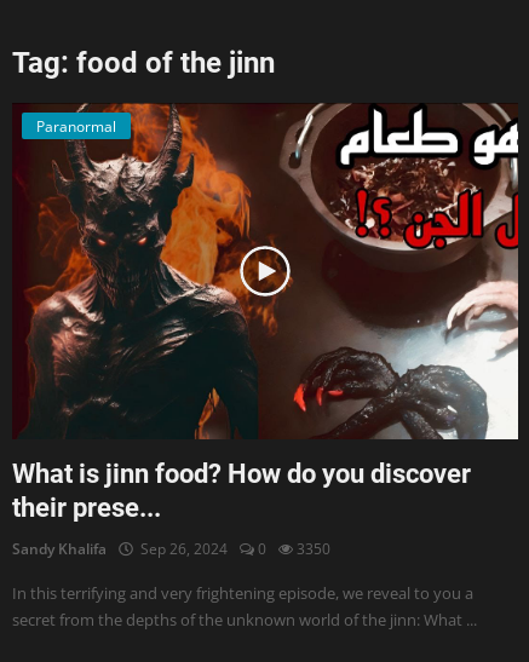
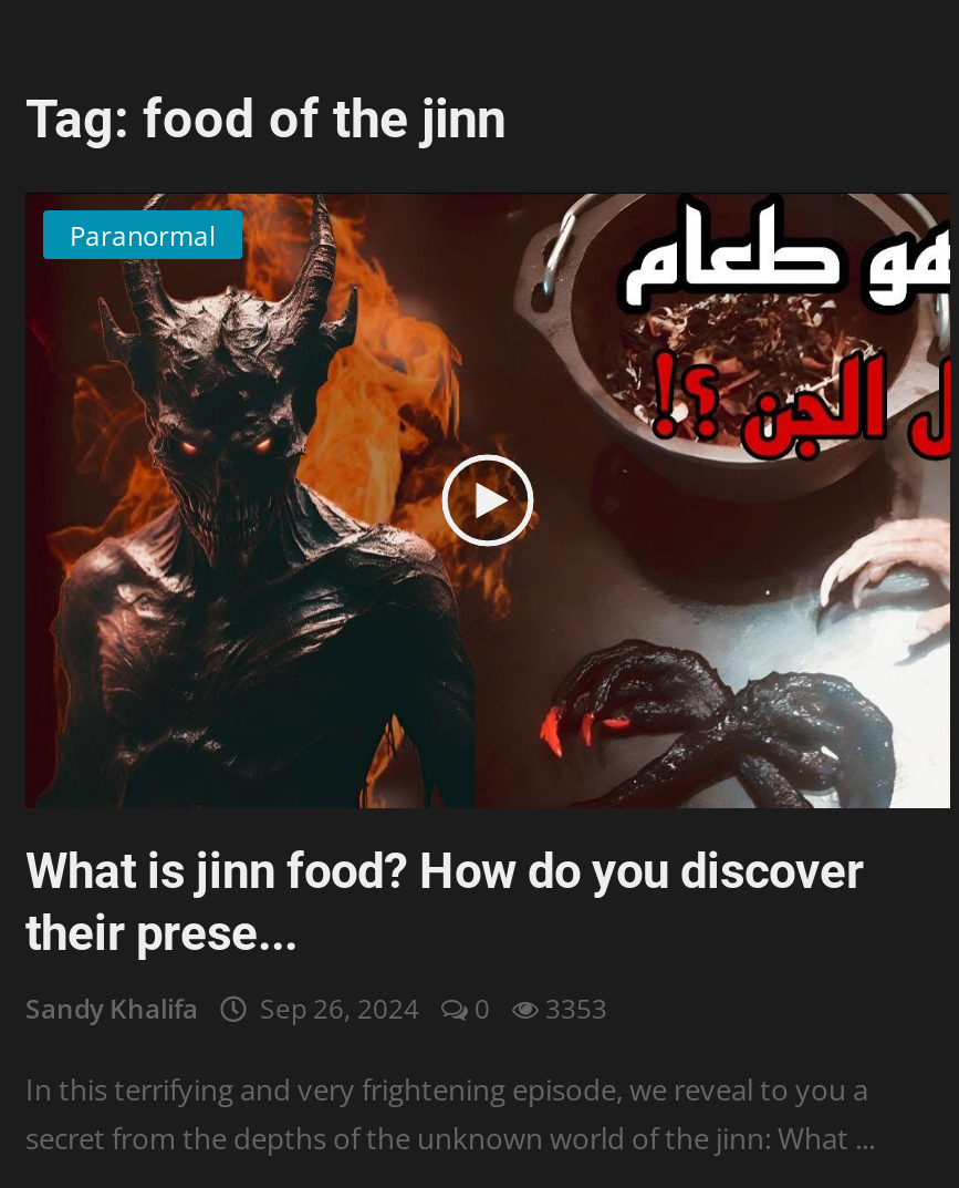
[12,539,330,560] Sandy Khalifa Sep 26, 2024 0 3350 -> [25,991,607,1028] Sandy Khalifa Sep 26, 2024 0 3353

